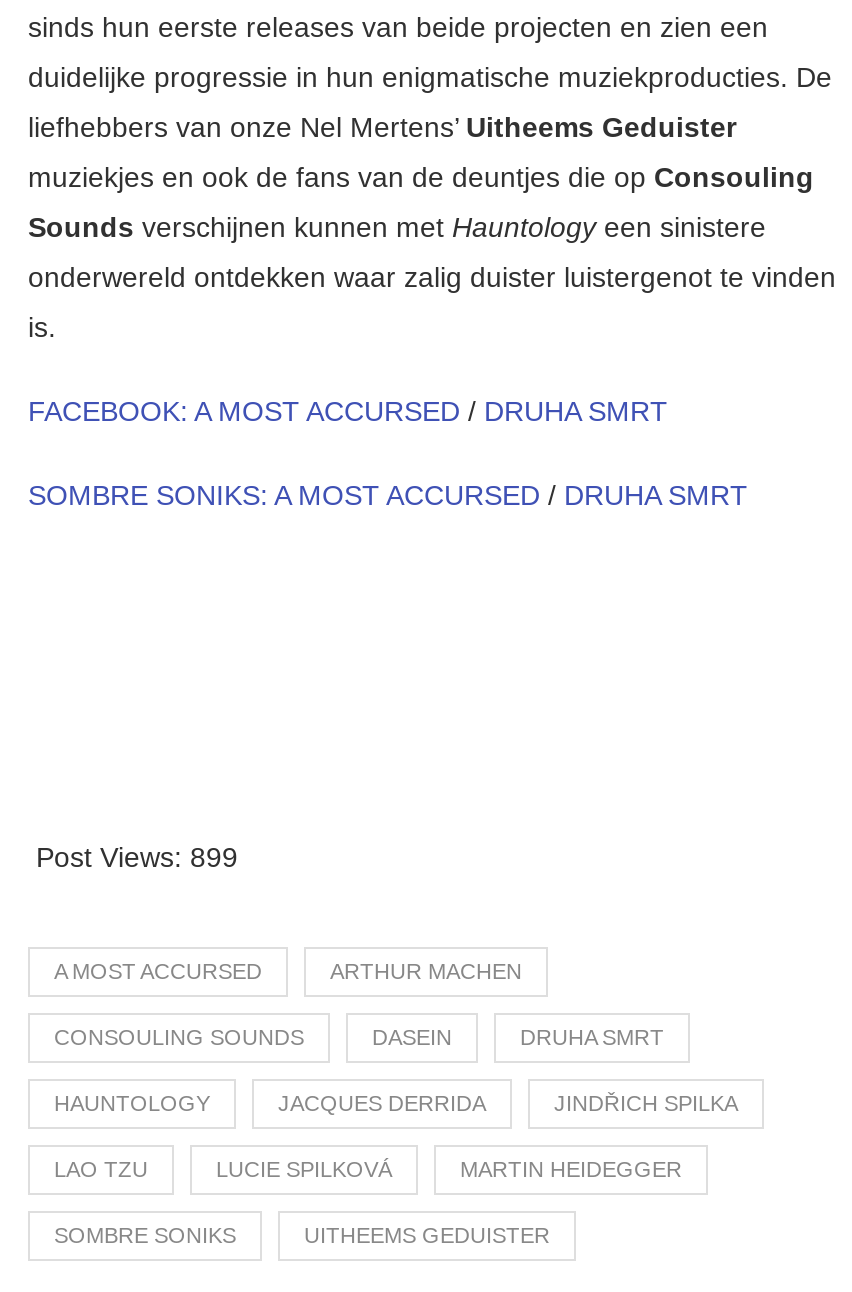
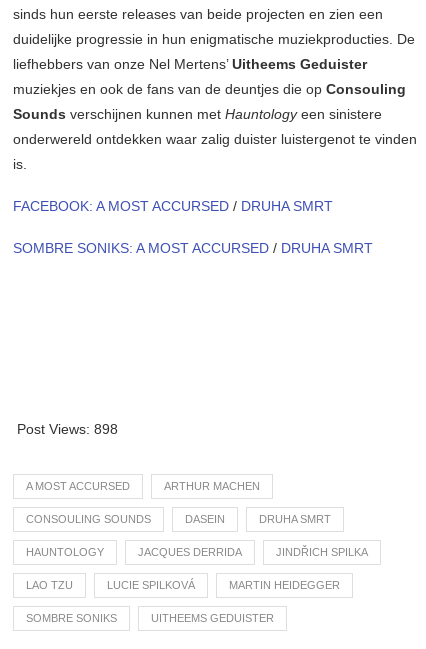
[36,842,238,874] Post Views: 899 -> [17,421,118,437] Post Views: 898

